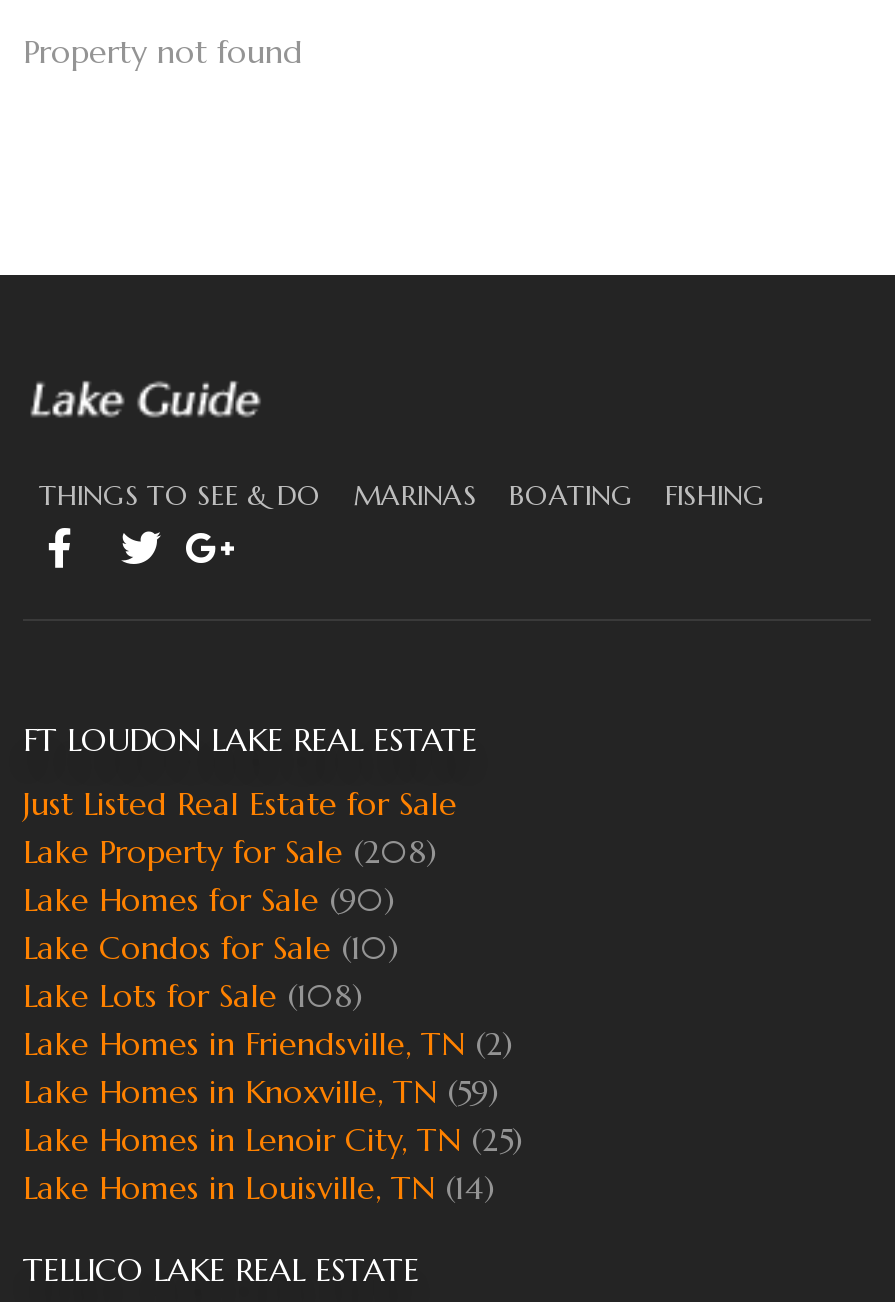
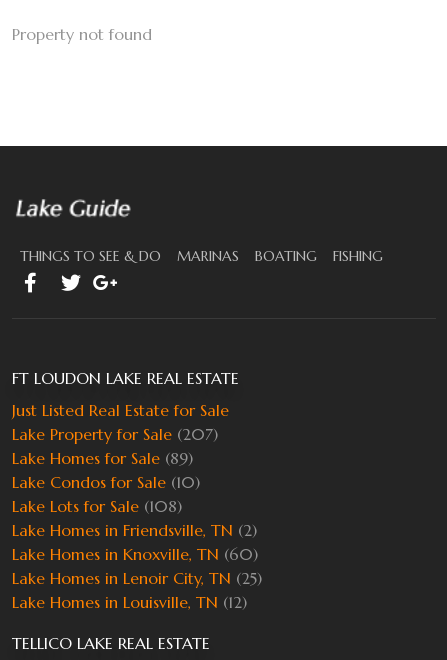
[23,831,437,871] Lake Property for Sale (208) -> [12,424,218,444] Lake Property for Sale (207)
[23,879,395,919] Lake Homes for Sale (90) -> [12,448,193,468] Lake Homes for Sale (89)
[23,1071,499,1111] Lake Homes in Knoxville, TN (59) -> [12,544,258,564] Lake Homes in Knoxville, TN (60)
[23,1167,495,1207] Lake Homes in Louisville, TN (14) -> [12,592,247,612] Lake Homes in Louisville, TN (12)

